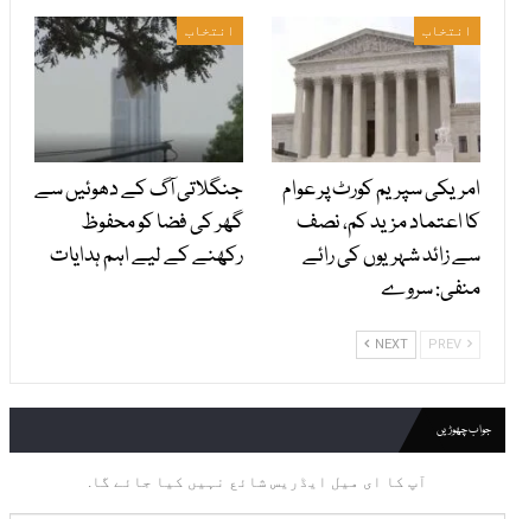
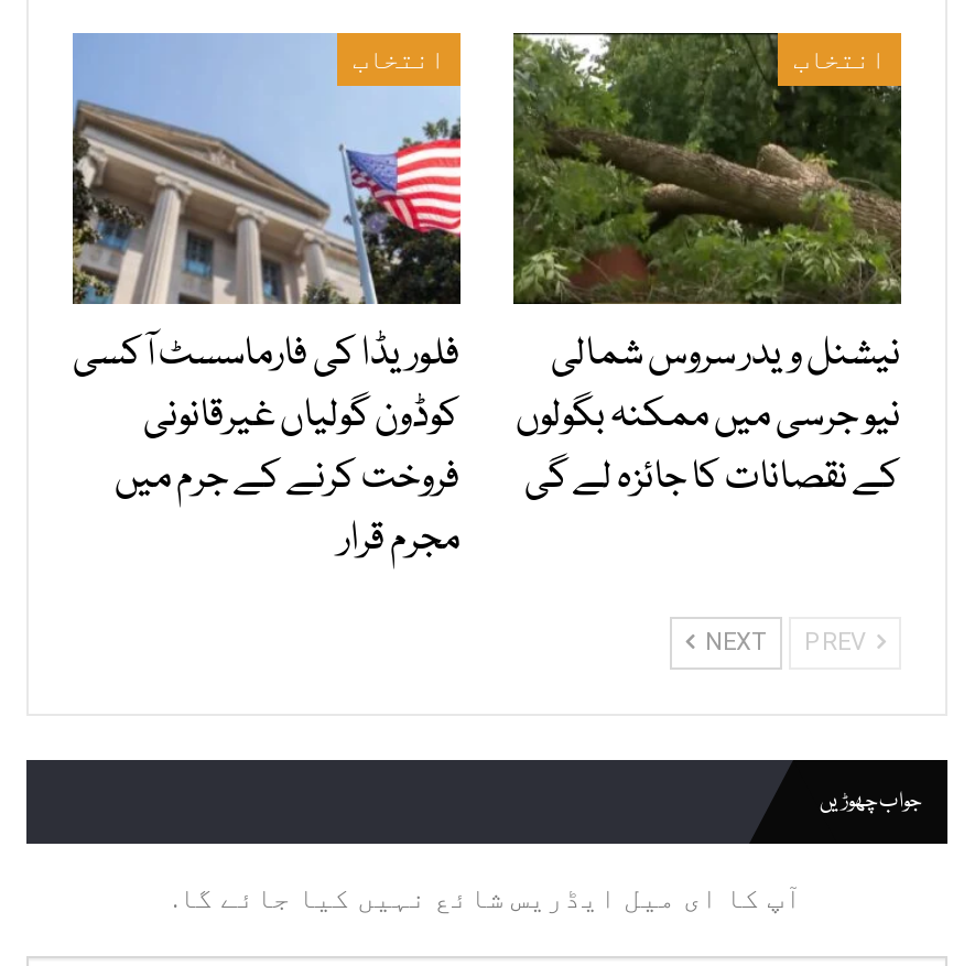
[33,15,244,273] [image] | جنگلاتی آگ کے دھوئیں سے | گھر کی فضا کو محفوظ | رکھنے کے لیے اہم ہدایات -> [73,33,463,571] [image] | فلوریڈا کی فارماسسٹ آکسی | کوڈون گولیاں غیرقانونی | فروخت کرنے کے جرم میں | مجرم قرار
[272,17,480,306] [image] | امریکی سپریم کورٹ پر عوام | کا اعتماد مزید کم، نصف | سے زائد شہریوں کی رائے | منفی: سروے -> [511,31,903,510] [image] | نیشنل ویدر سروس شمالی | نیو جرسی میں ممکنہ بگولوں | کے نقصانات کا جائزہ لے گی

